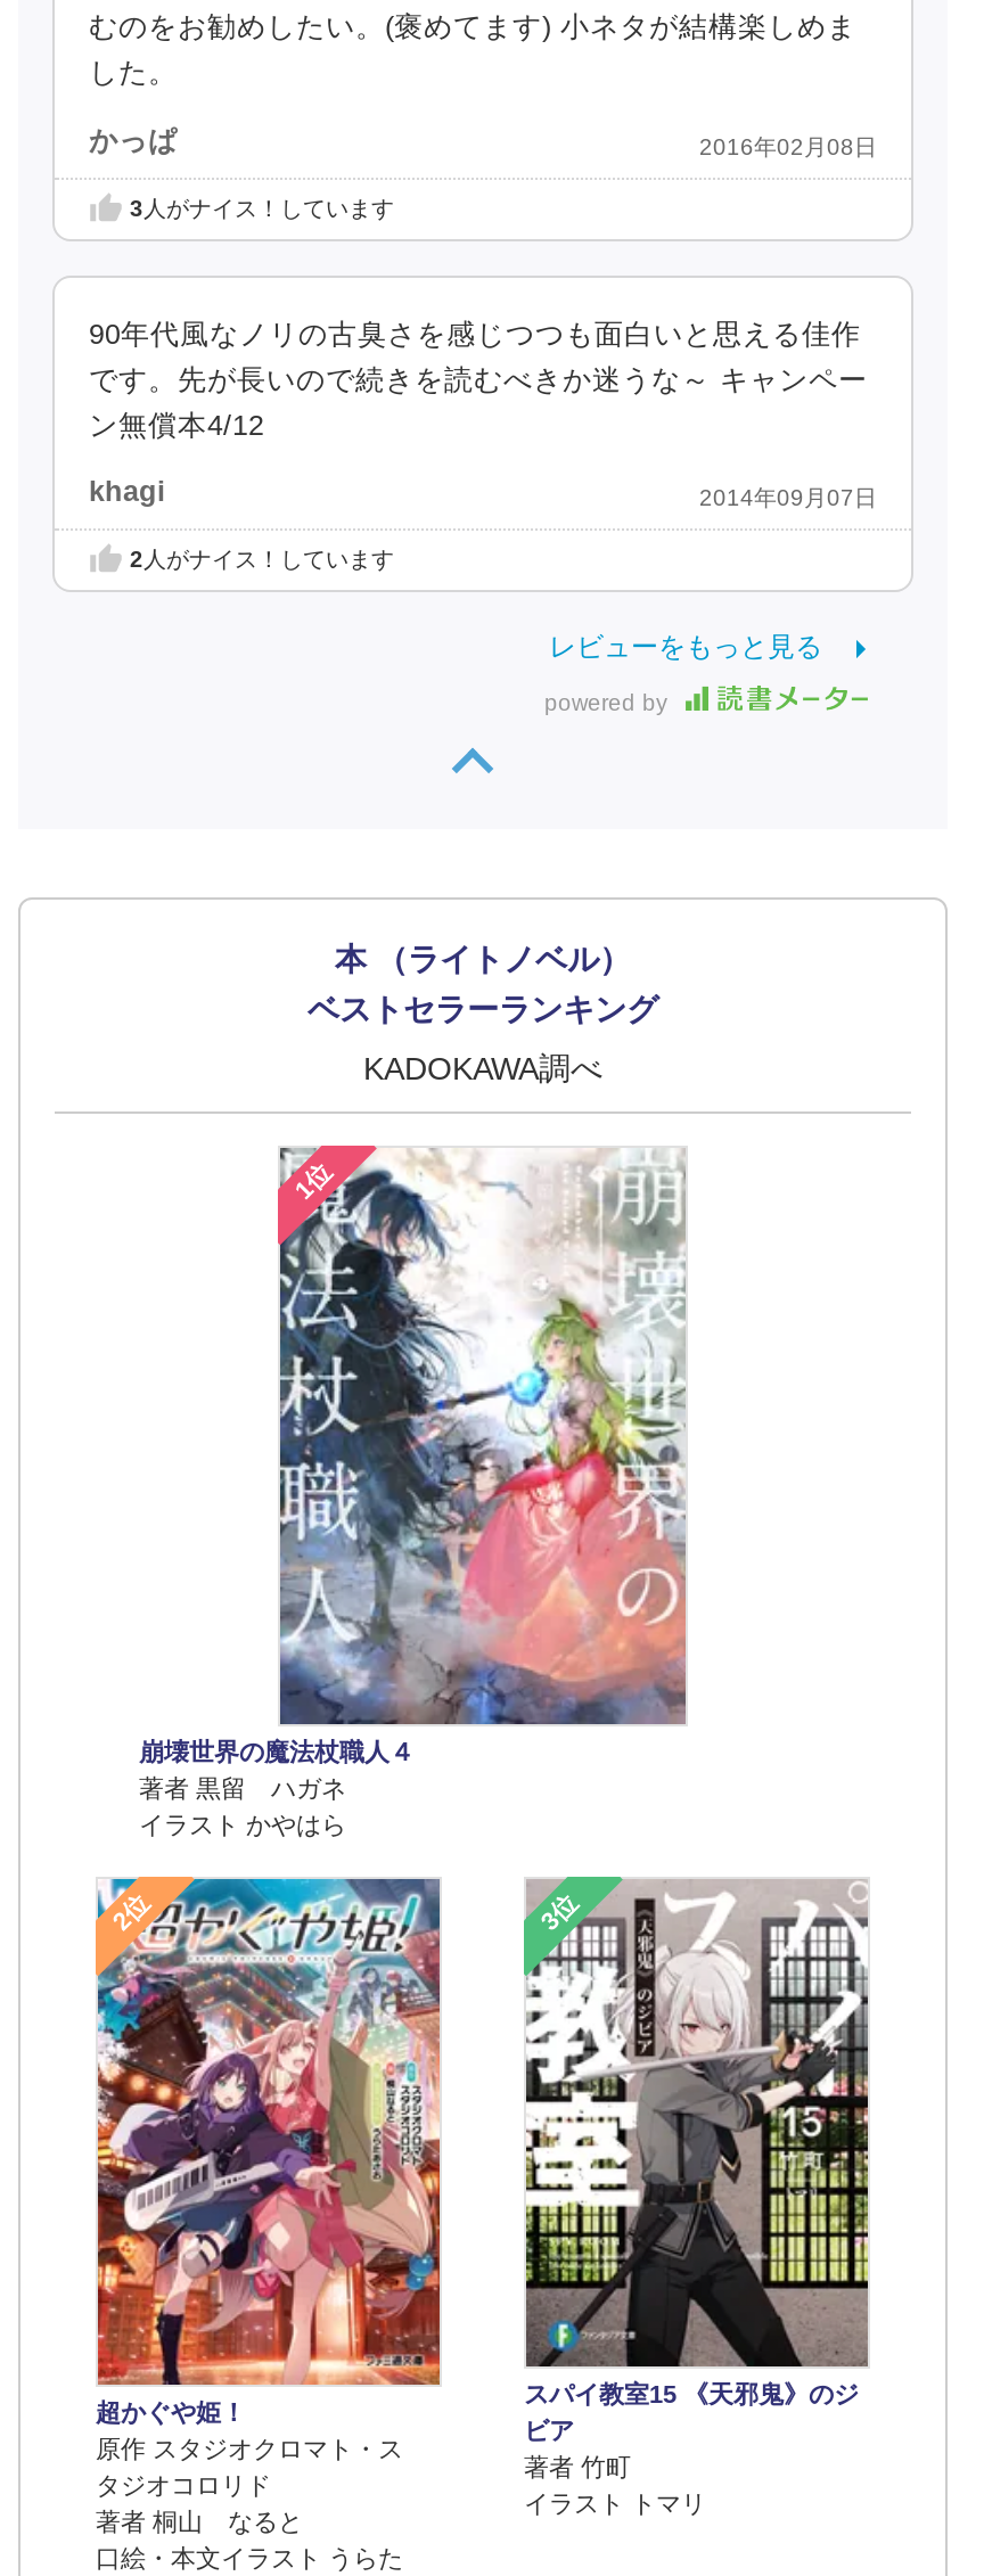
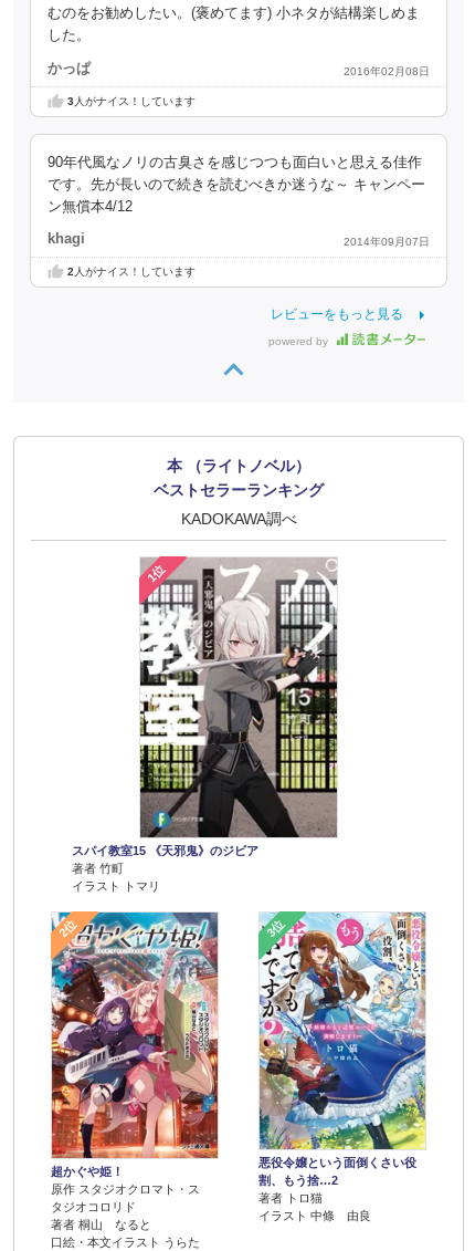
[139,1148,688,1839] [image] | 崩壊世界の魔法杖職人４ | 著者 黒留 ハガネ | イラスト かやはら -> [72,557,338,858] [image] | スパイ教室15 《天邪鬼》のジビア
[524,1879,870,2443] [image] | スパイ教室15 《天邪鬼》のジ | ビア -> [258,913,426,1222] [image] | 悪役令嬢という面倒くさい役 | 割、もう捨…2 | 著者 トロ猫 | イラスト 中條 由良
moved [524,2452,706,2516] -> [72,862,160,893]: 著者 竹町 | イラスト トマリ

